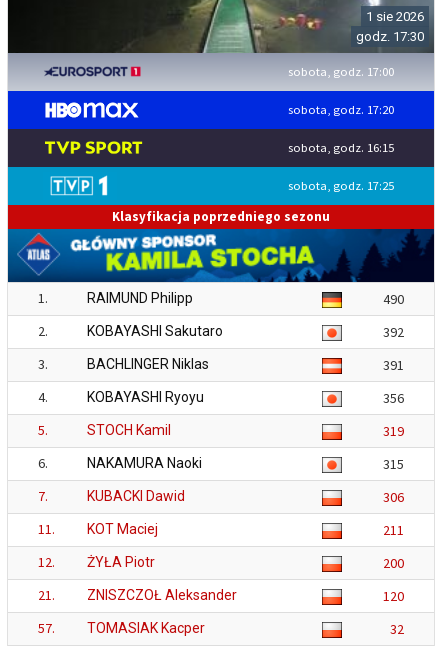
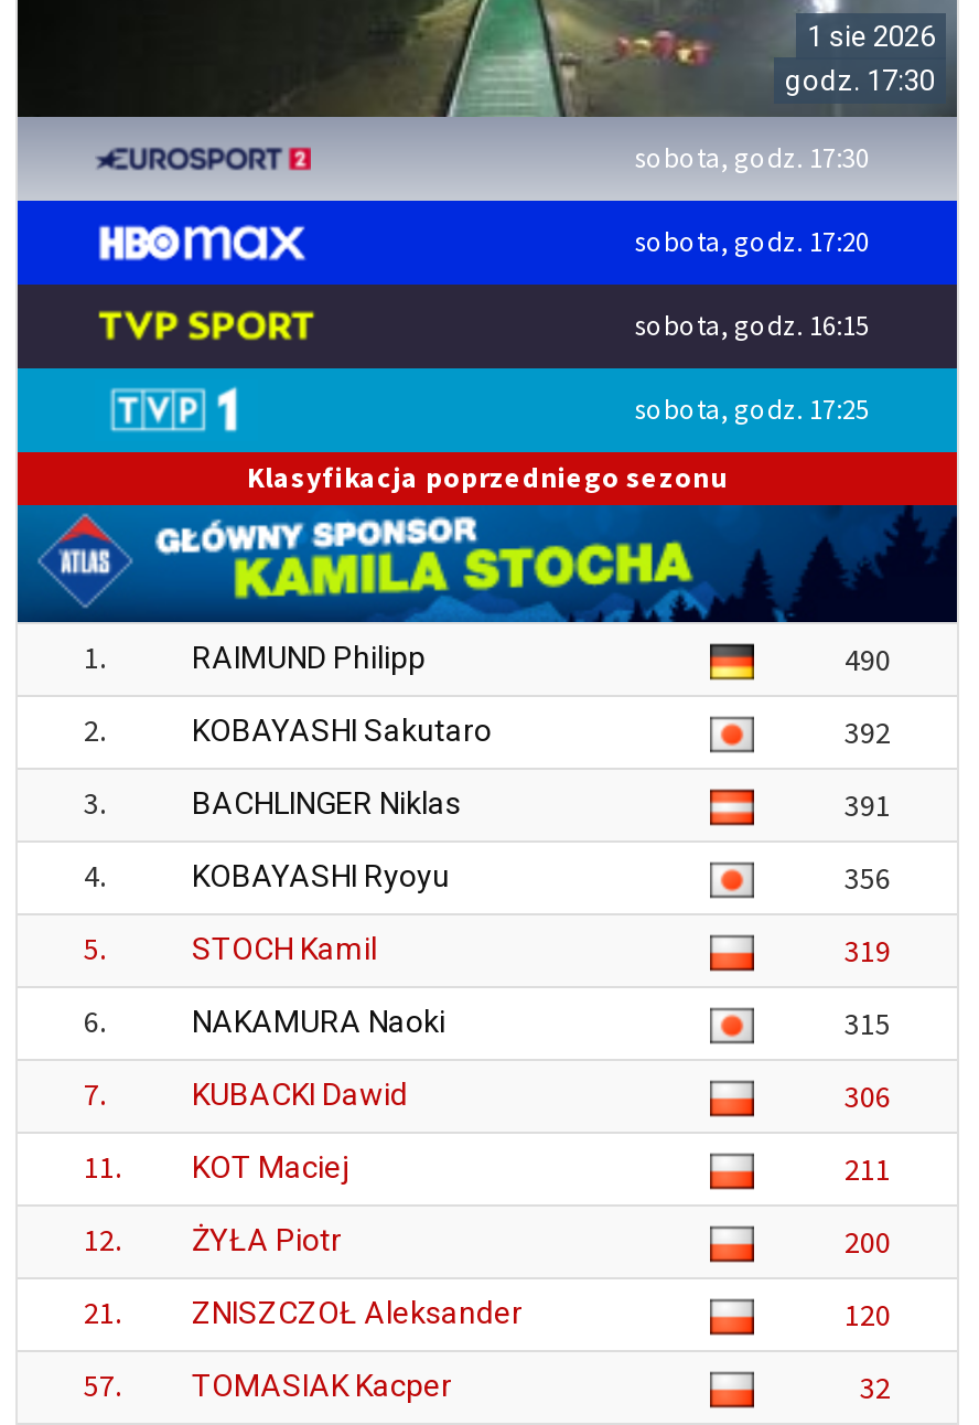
[288,64,394,79] sobota, godz. 17:00 -> [635,141,869,174] sobota, godz. 17:30

